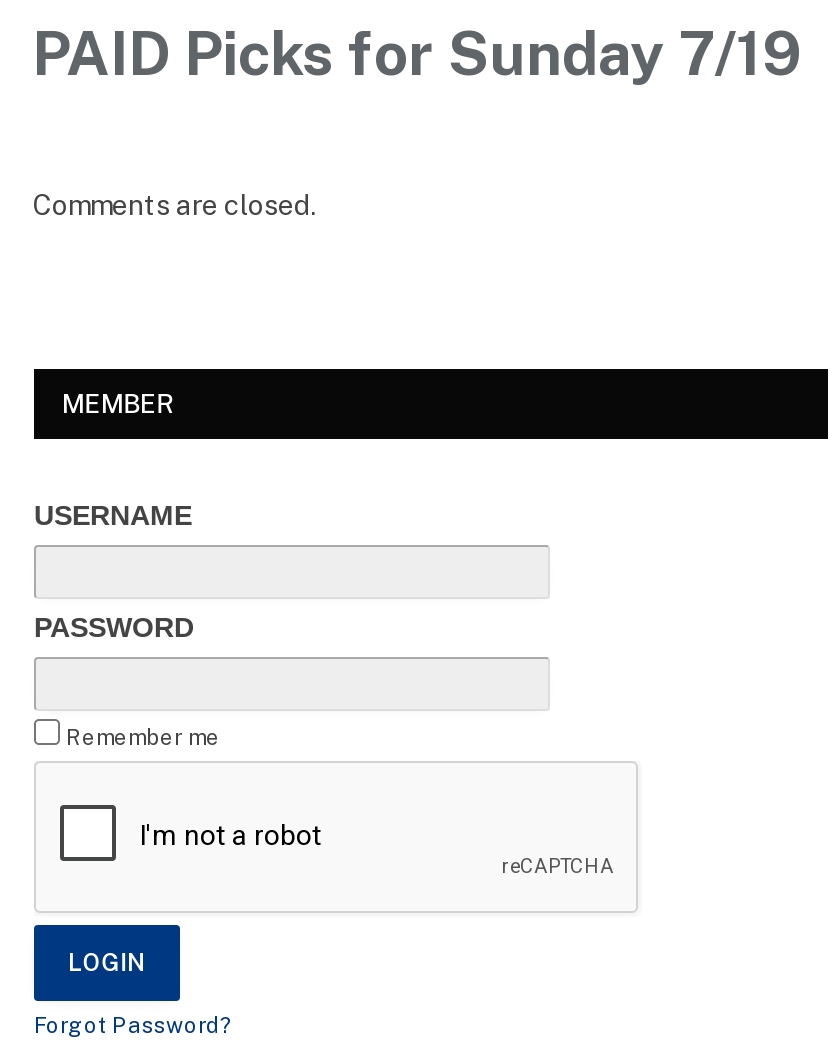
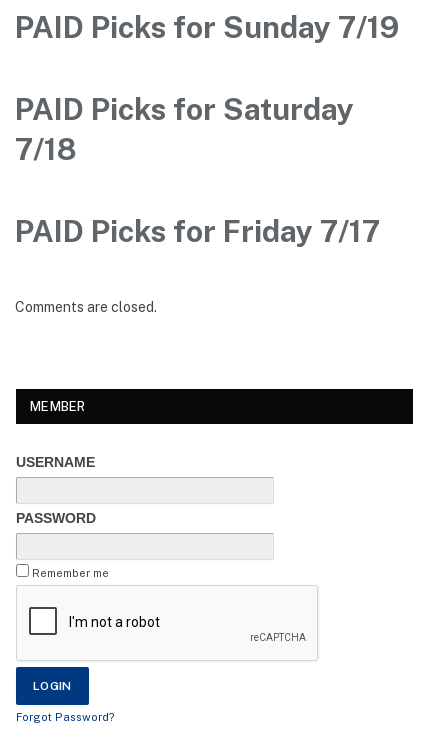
none -> [15,91,380,249] PAID Picks for Saturday | 7/18 | PAID Picks for Friday 7/17

